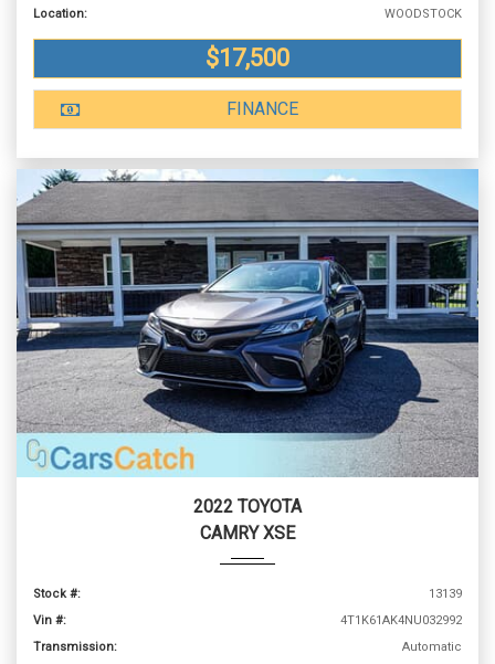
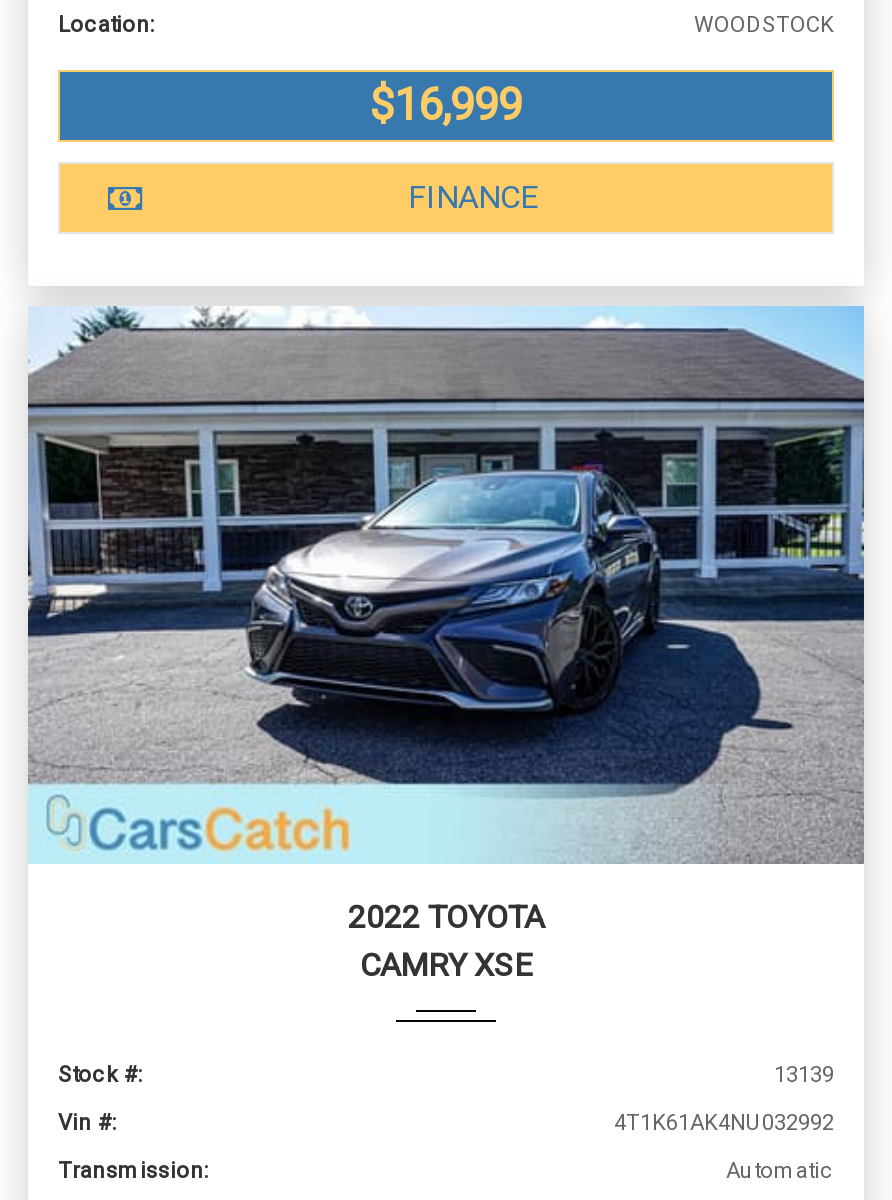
[206,44,289,72] $17,500 -> [370,80,522,130] $16,999

